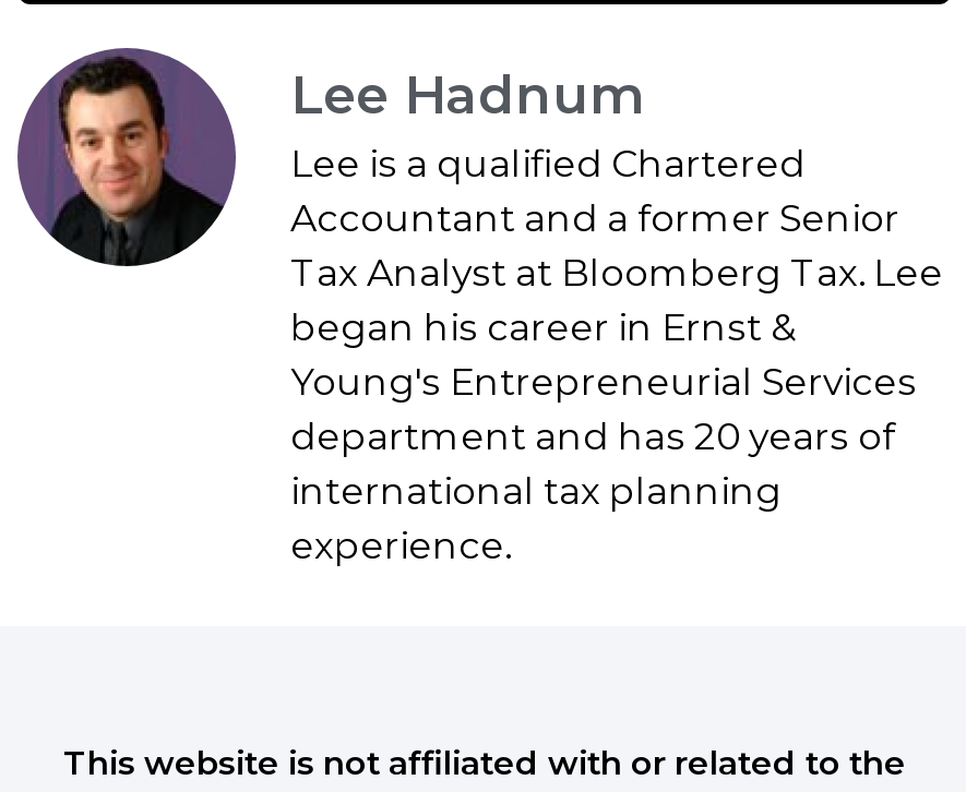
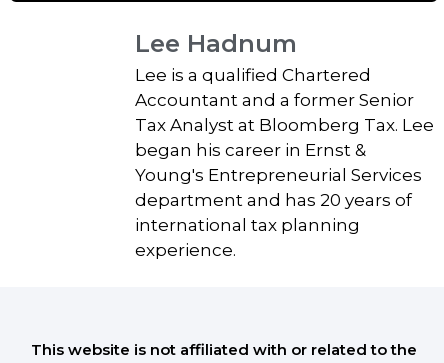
[15,46,238,268] [image] -> none

